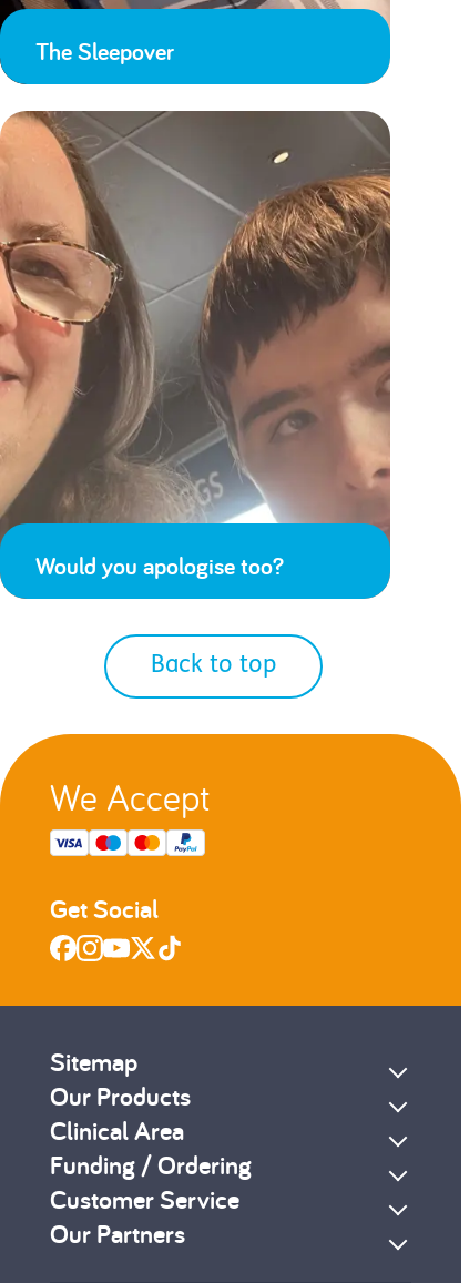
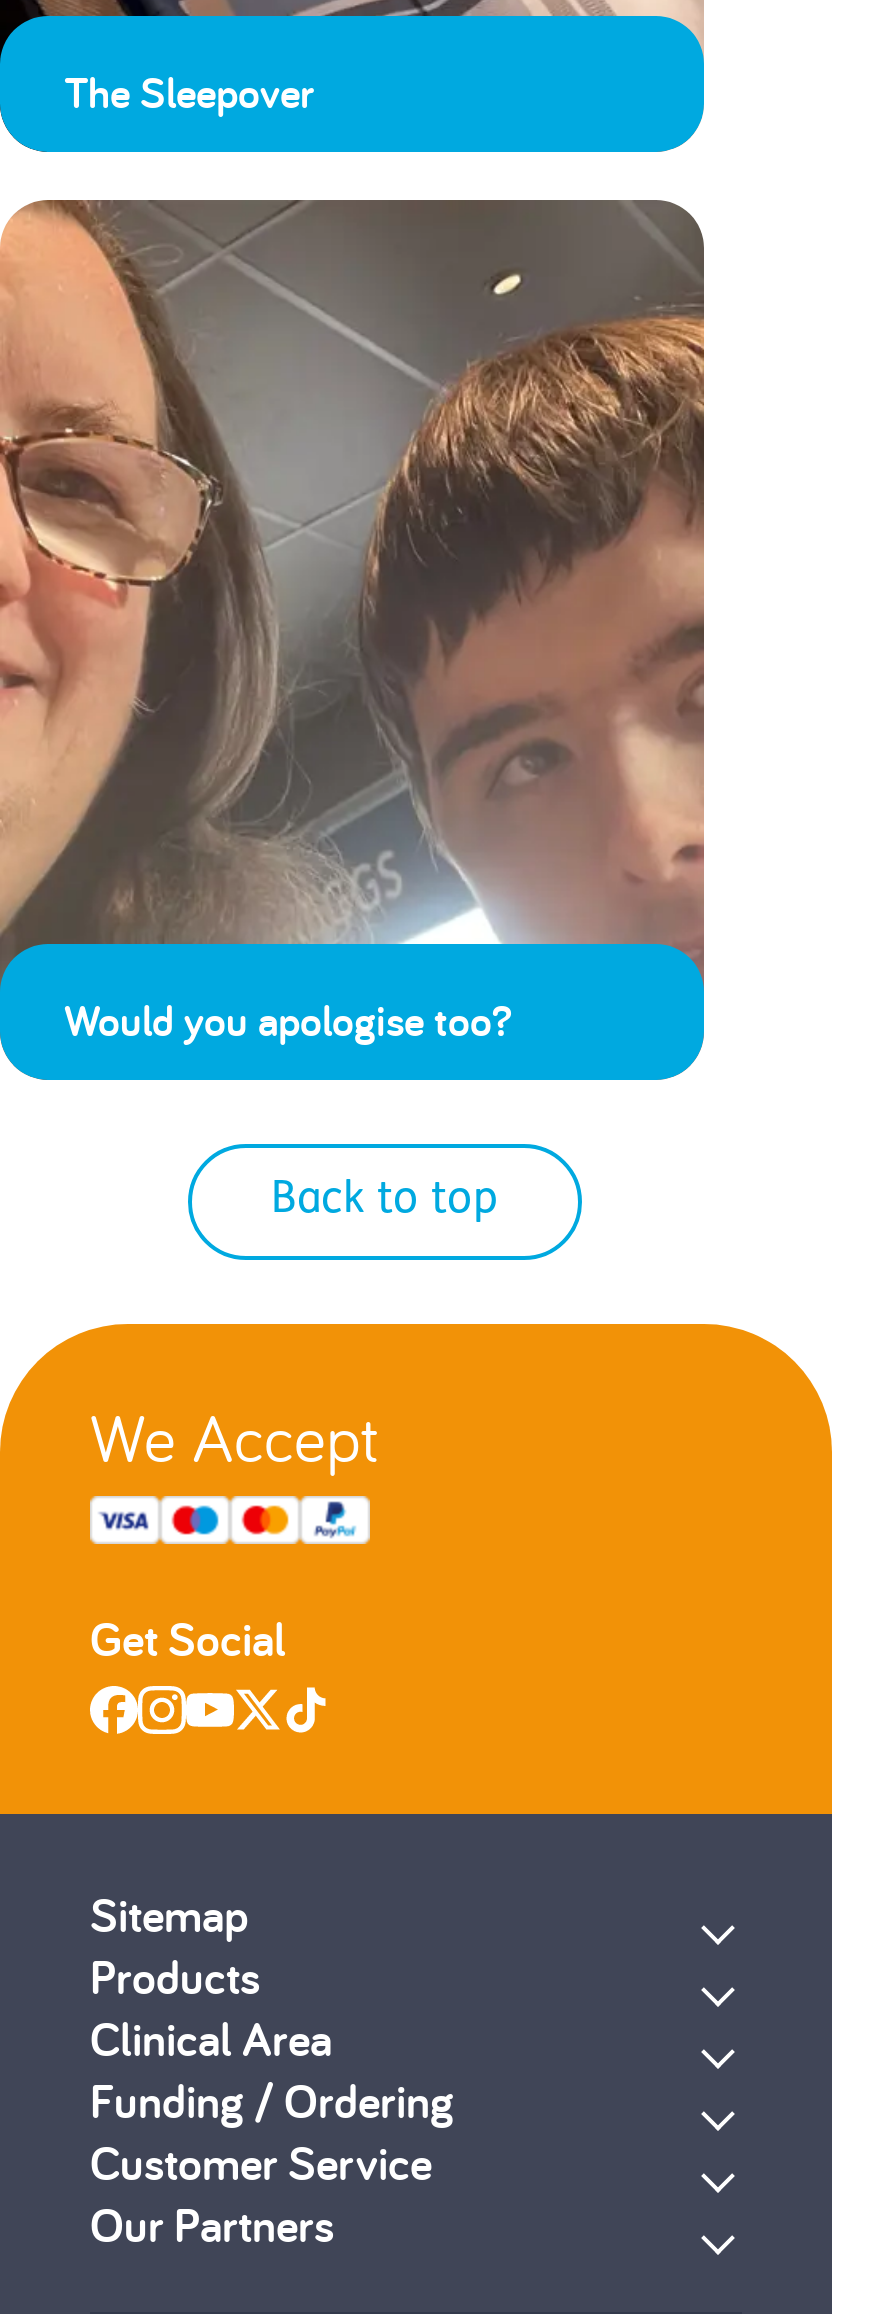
[50,1079,191,1114] Our Products -> [90,1946,260,2008] Products

